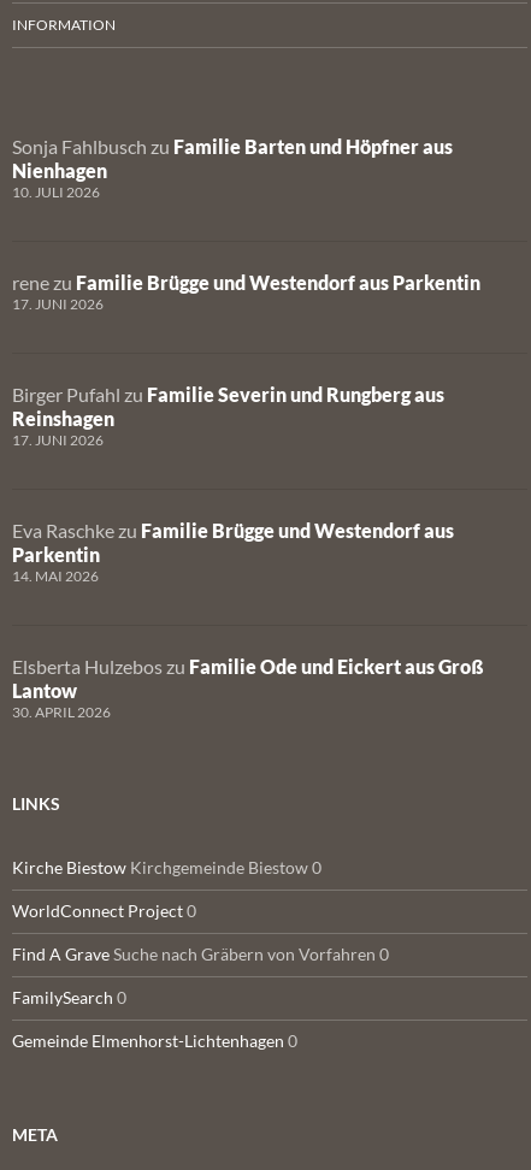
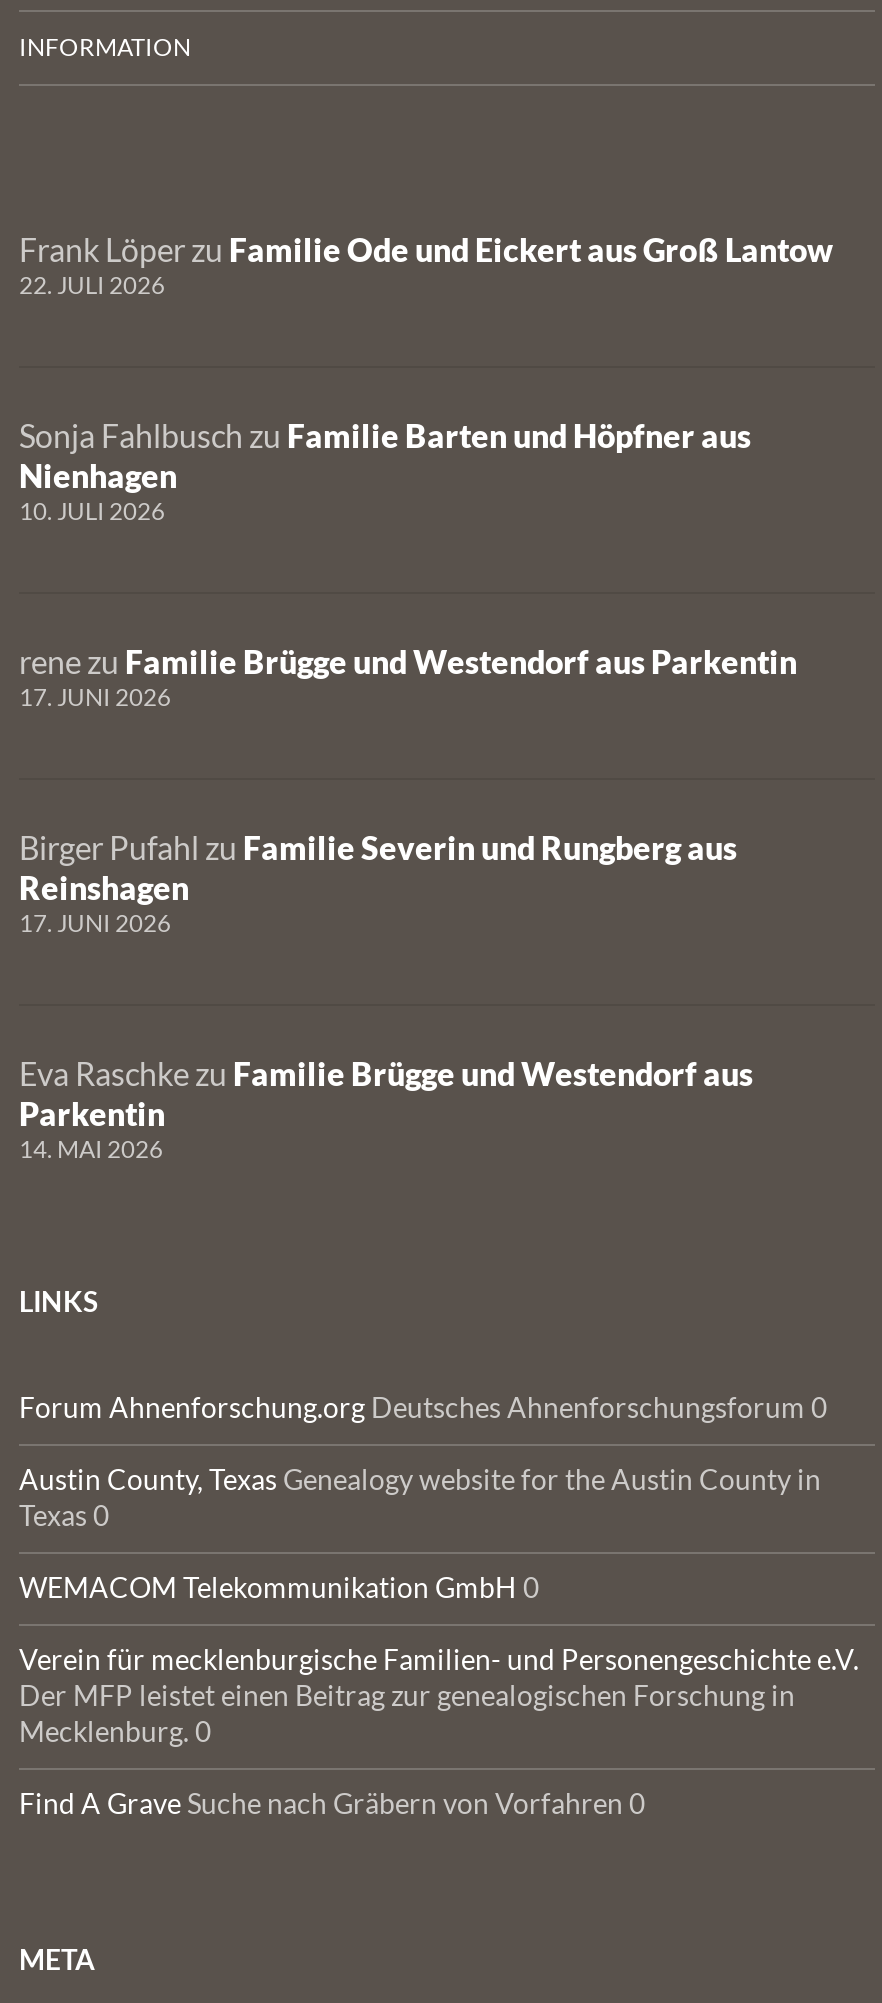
none -> [19,230,833,300] Frank Löper zu Familie Ode und Eickert aus Groß Lantow | 22. JULI 2026
moved [12,135,480,585] -> [19,416,797,1164]: Sonja Fahlbusch zu Familie Barten und Höpfner aus | Nienhagen | 10. JULI 2026 | ... | Parkentin | 14. MAI 2026
[12,655,484,721] Elsberta Hulzebos zu Familie Ode und Eickert aus Groß | Lantow | 30. APRIL 2026 -> none
moved [12,793,60,814] -> [19,1284,99,1318]: LINKS
[12,857,321,921] Kirche Biestow Kirchgemeinde Biestow 0 | WorldConnect Project 0 -> [19,1390,859,1748] Forum Ahnenforschung.org Deutsches Ahnenforschungsforum 0 | Austin County, Texas Genealogy website for the Austin County in | Texas 0 | WEMACOM Telekommunikation GmbH 0 | Verein für mecklenburgische Familien- und Personengeschichte e.V. | Der MFP leistet einen Beitrag zur genealogischen Forschung in | Mecklenburg. 0
moved [12,944,389,964] -> [19,1786,645,1820]: Find A Grave Suche nach Gräbern von Vorfahren 0
[12,987,297,1051] FamilySearch 0 | Gemeinde Elmenhorst-Lichtenhagen 0 -> none

